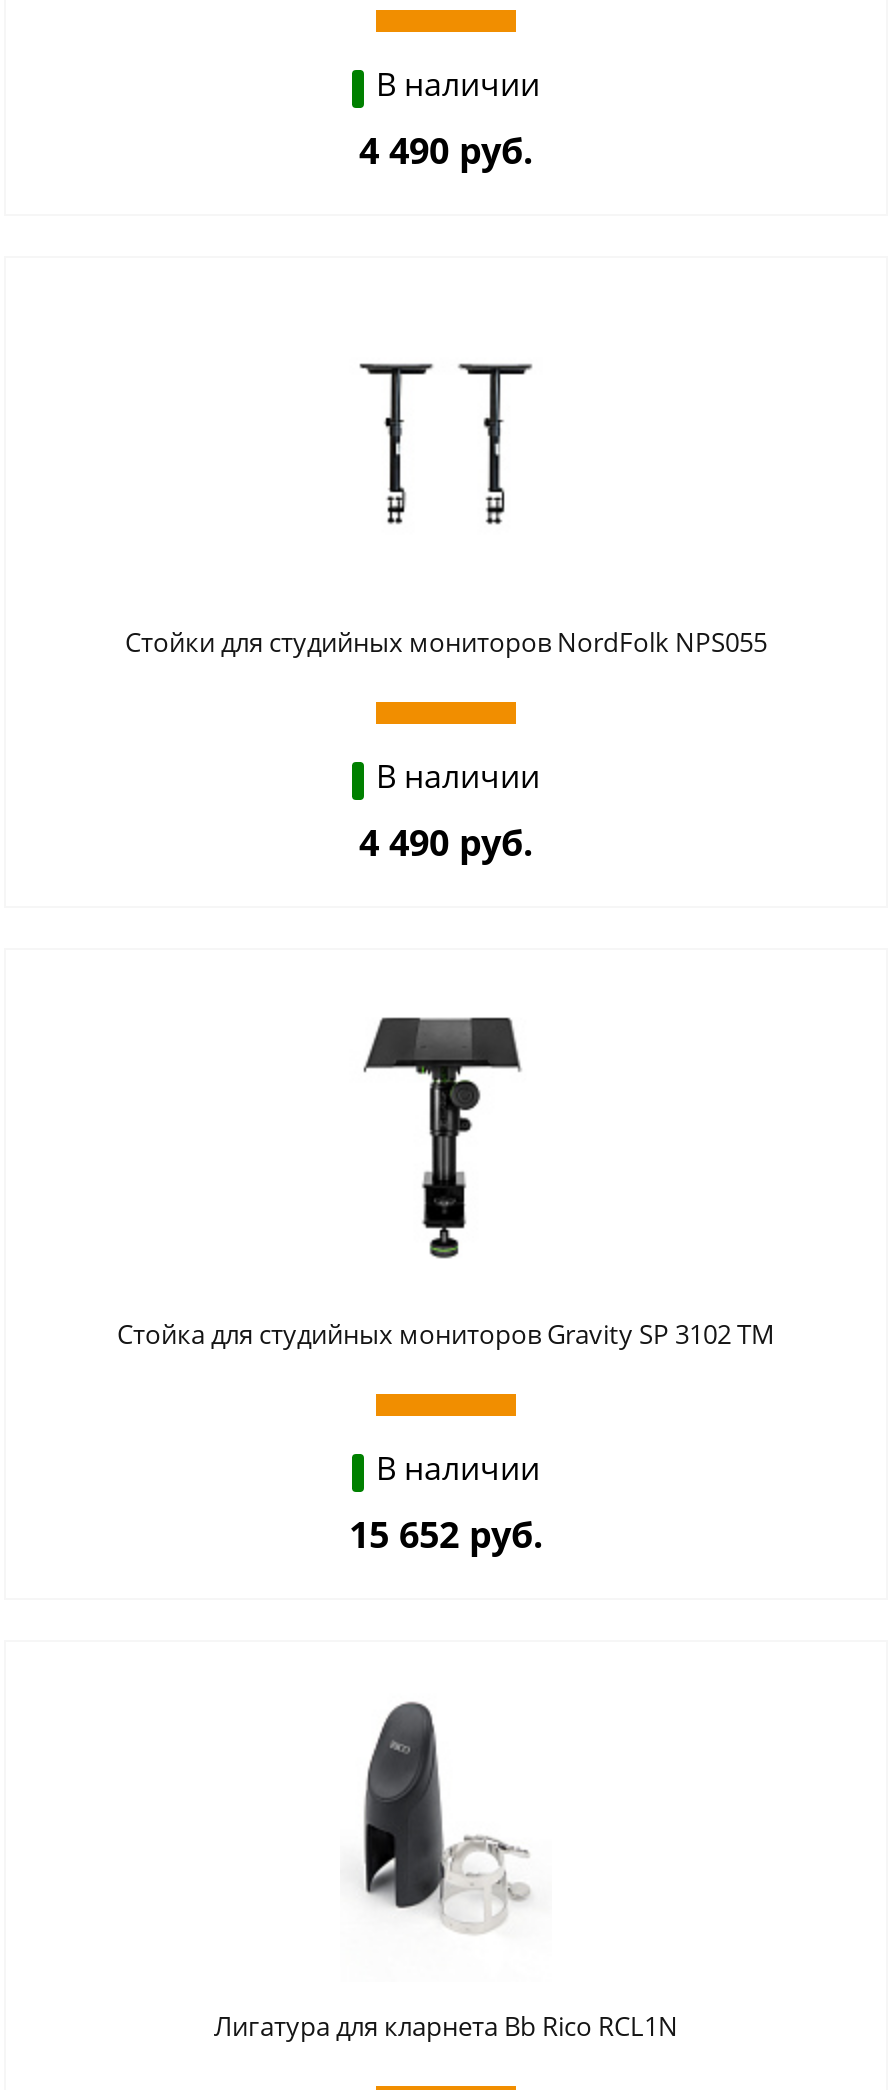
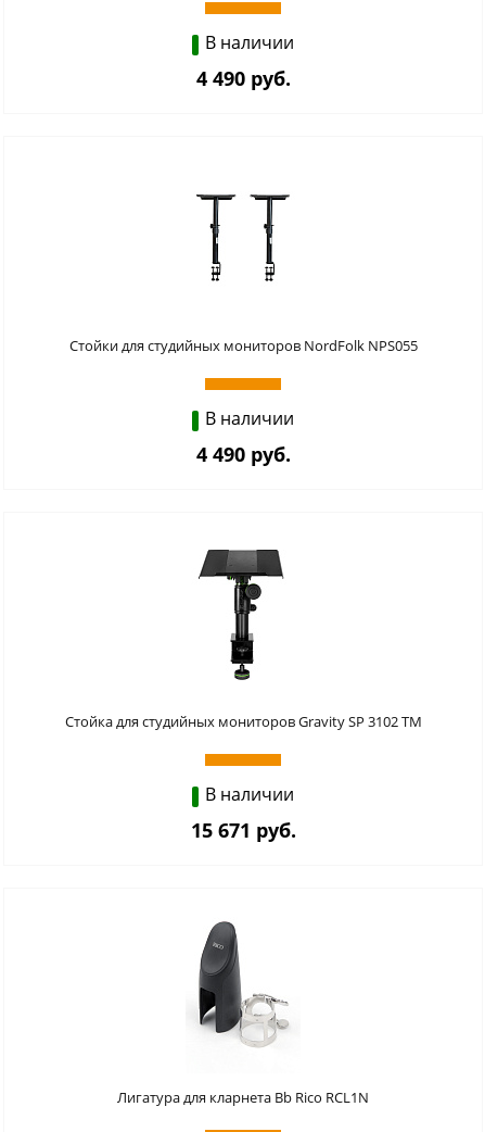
[349,1510,543,1558] 15 652 руб. -> [190,817,296,843] 15 671 руб.

